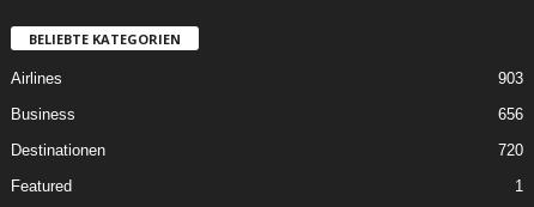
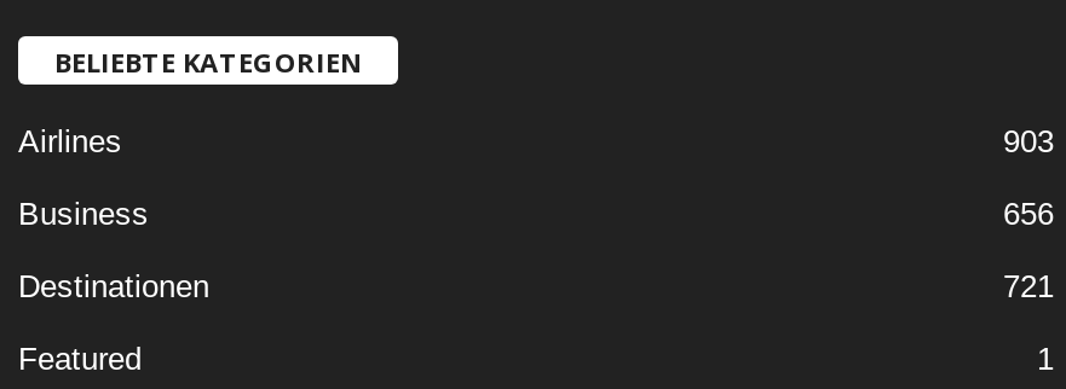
[498,141,523,159] 720 -> [1003,267,1054,303] 721

